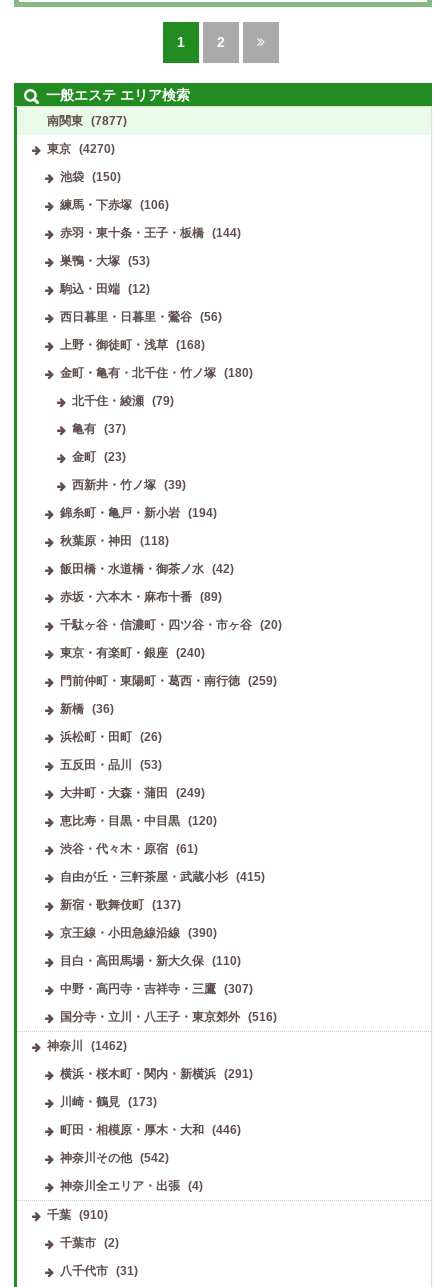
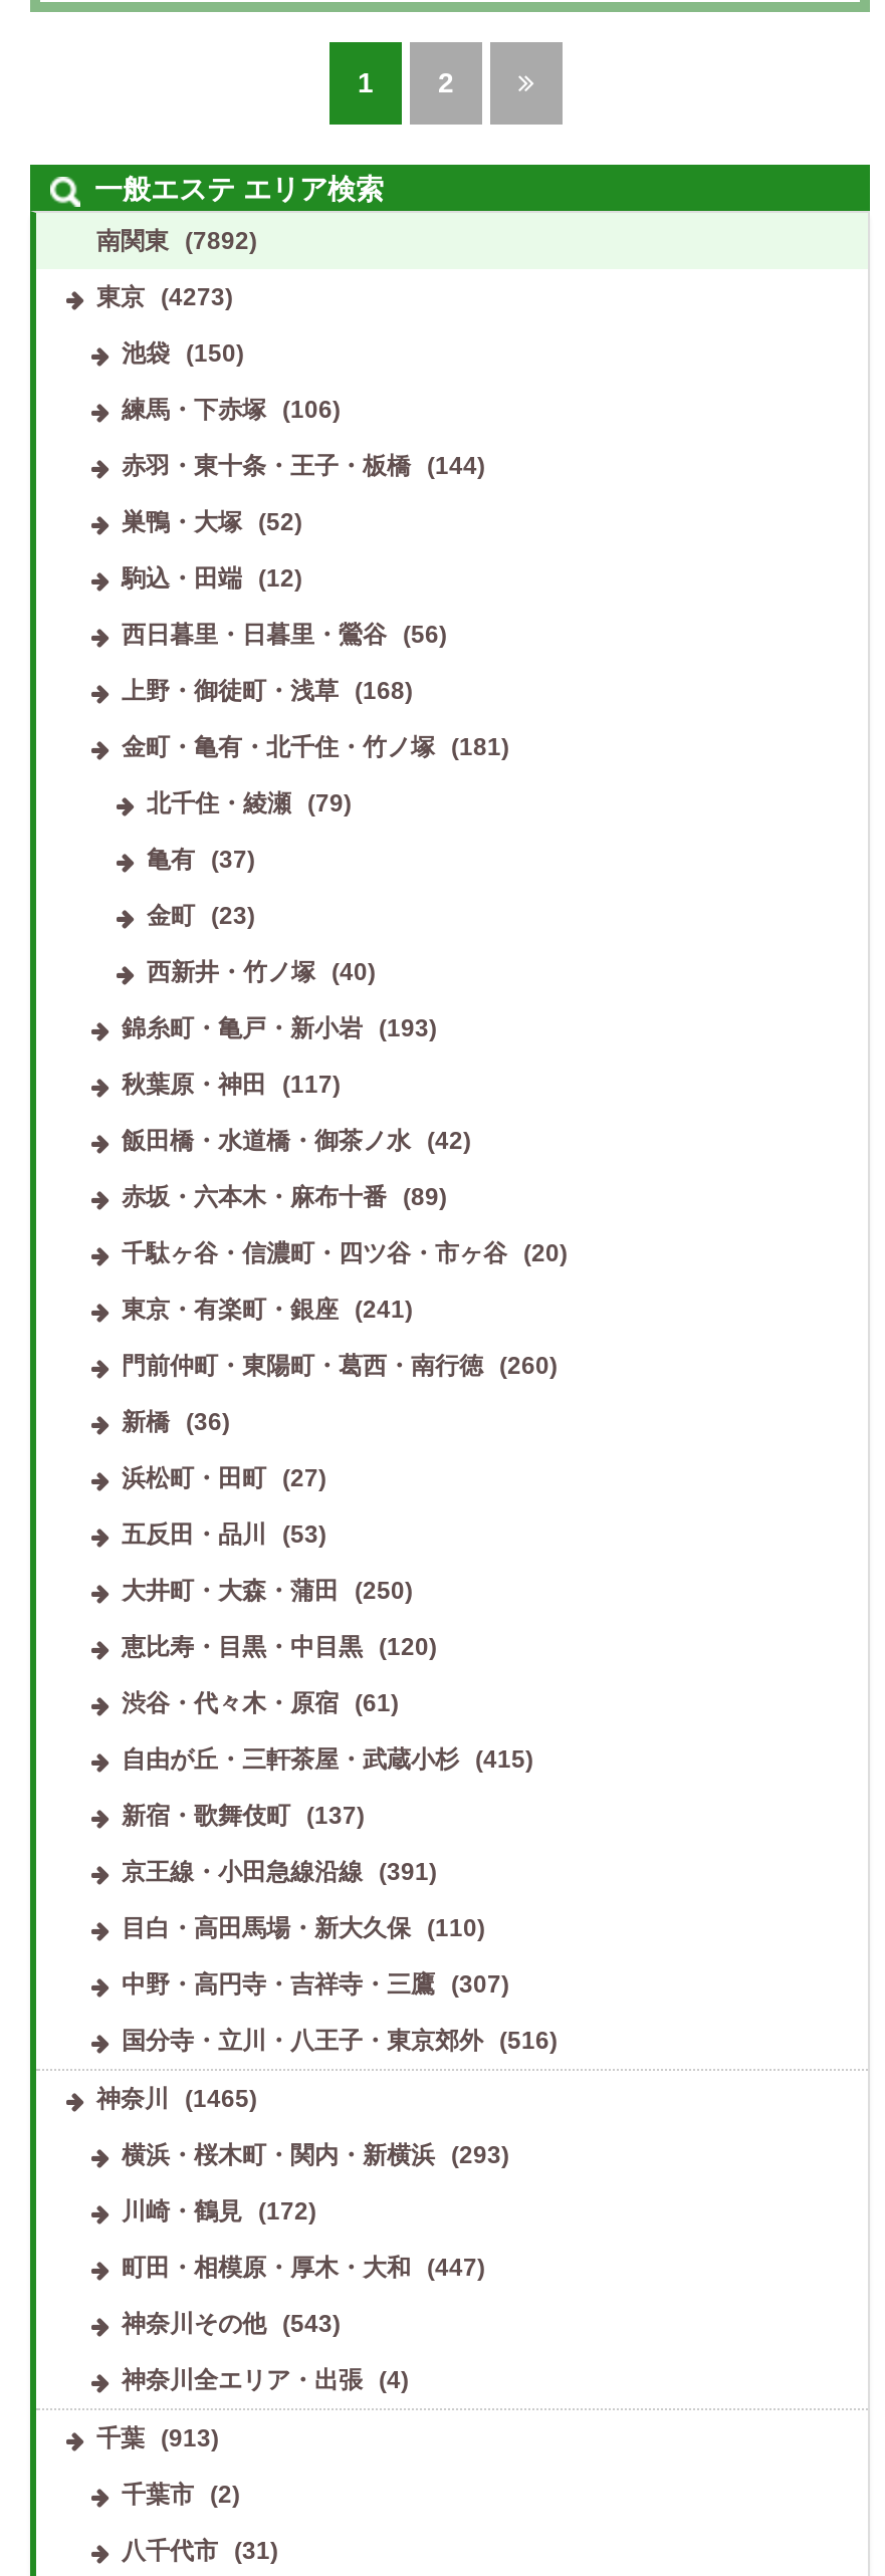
[47,114,127,128] 南関東 (7877) -> [96,227,257,255] 南関東 (7892)
[47,142,115,156] 東京 (4270) -> [96,283,233,311] 東京 (4273)
[59,254,149,268] 巣鴨・大塚 (53) -> [122,508,302,536] 巣鴨・大塚 (52)
[59,366,252,380] 金町・亀有・北千住・竹ノ塚 (180) -> [122,733,509,761] 金町・亀有・北千住・竹ノ塚 (181)
[72,478,186,492] 西新井・竹ノ塚 (39) -> [147,958,376,986] 西新井・竹ノ塚 (40)
[59,506,216,520] 錦糸町・亀戸・新小岩 (194) -> [122,1014,437,1042] 錦糸町・亀戸・新小岩 (193)
[59,534,168,548] 秋葉原・神田 (118) -> [122,1071,341,1099] 秋葉原・神田 (117)
[59,646,204,660] 東京・有楽町・銀座 (240) -> [122,1296,413,1324] 東京・有楽町・銀座 (241)
[59,674,276,688] 門前仲町・東陽町・葛西・南行徳 (259) -> [122,1352,558,1380] 門前仲町・東陽町・葛西・南行徳 (260)
[59,730,161,744] 浜松町・田町 (26) -> [122,1464,326,1492] 浜松町・田町 (27)
[59,786,204,800] 大井町・大森・蒲田 (249) -> [122,1577,413,1605] 大井町・大森・蒲田 (250)
[59,926,216,940] 京王線・小田急線沿線 (390) -> [122,1858,437,1886] 京王線・小田急線沿線 (391)
[47,1039,127,1053] 神奈川 (1462) -> [96,2085,257,2113] 神奈川 (1465)
[59,1067,252,1081] 横浜・桜木町・関内・新横浜 (291) -> [122,2141,509,2169] 横浜・桜木町・関内・新横浜 (293)
[59,1095,156,1109] 川崎・鶴見 (173) -> [122,2197,316,2226] 川崎・鶴見 (172)
[59,1123,240,1137] 町田・相模原・厚木・大和 (446) -> [122,2254,485,2282] 町田・相模原・厚木・大和 (447)
[59,1151,168,1165] 神奈川その他 (542) -> [122,2310,341,2338] 神奈川その他 (543)
[47,1208,108,1222] 千葉 (910) -> [96,2424,219,2452] 千葉 (913)

